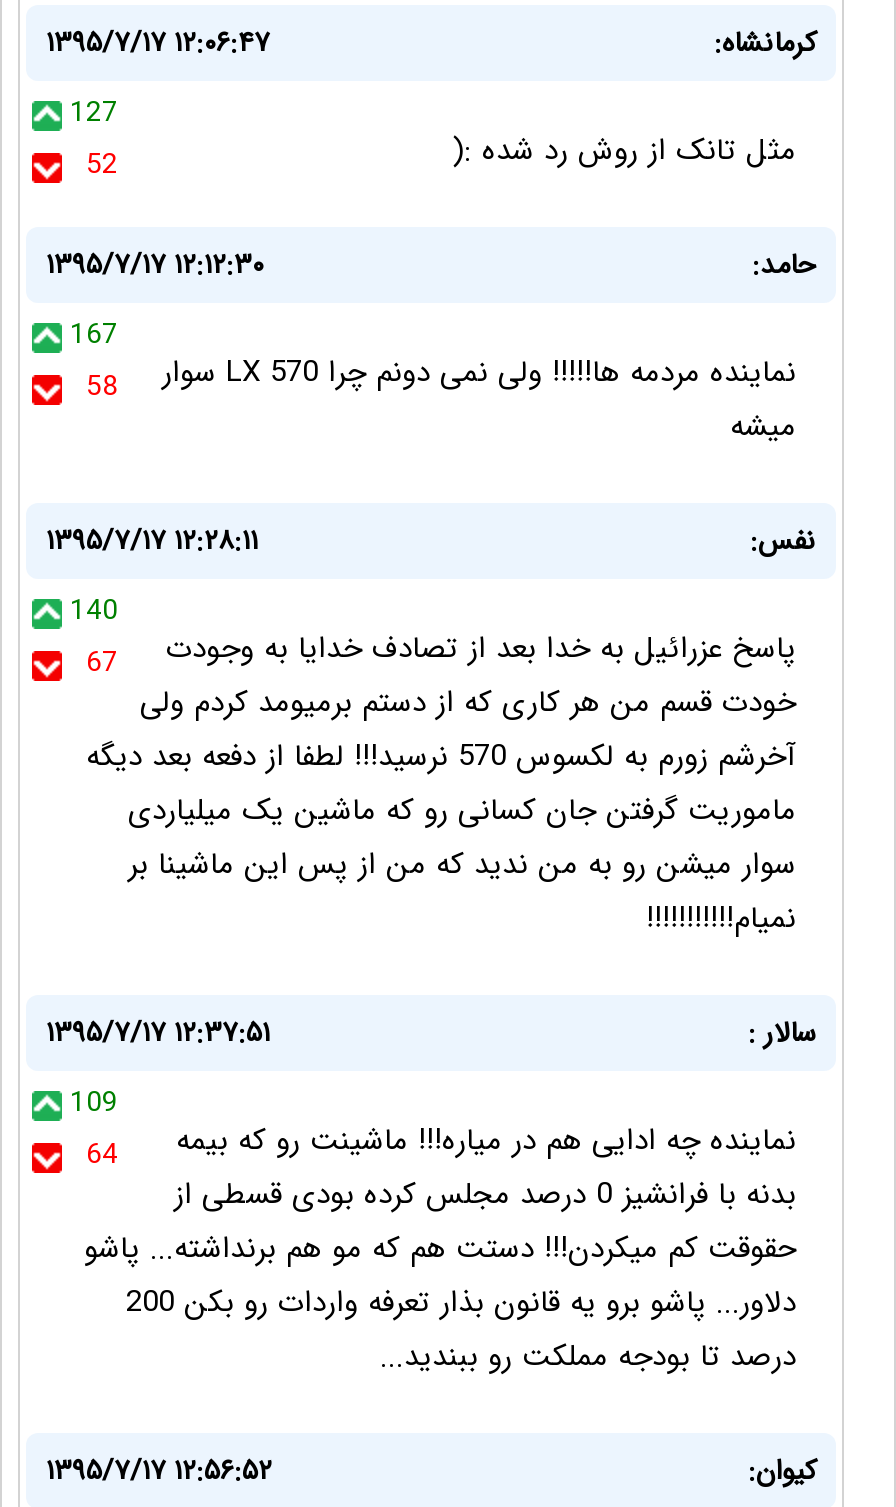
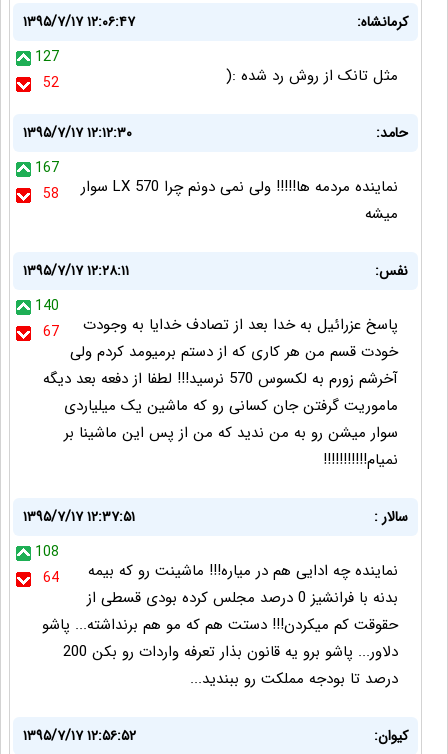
[70,1081,118,1125] 109 -> [35,541,59,563] 108

